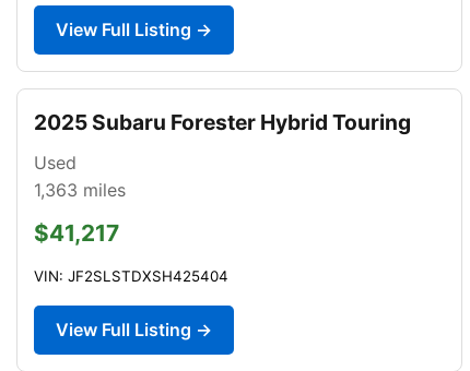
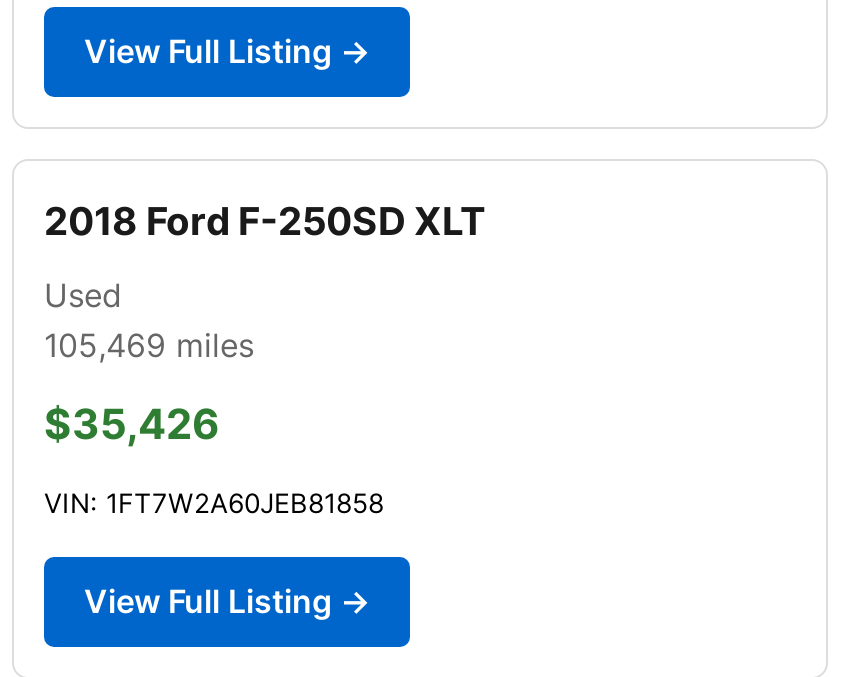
[34,109,411,135] 2025 Subaru Forester Hybrid Touring -> [44,197,486,245] 2018 Ford F-250SD XLT
[34,179,126,201] 1,363 miles -> [44,325,254,365] 105,469 miles
[34,219,119,246] $41,217 -> [44,399,220,449] $35,426
[34,267,228,285] VIN: JF2SLSTDXSH425404 -> [44,487,384,519] VIN: 1FT7W2A60JEB81858

